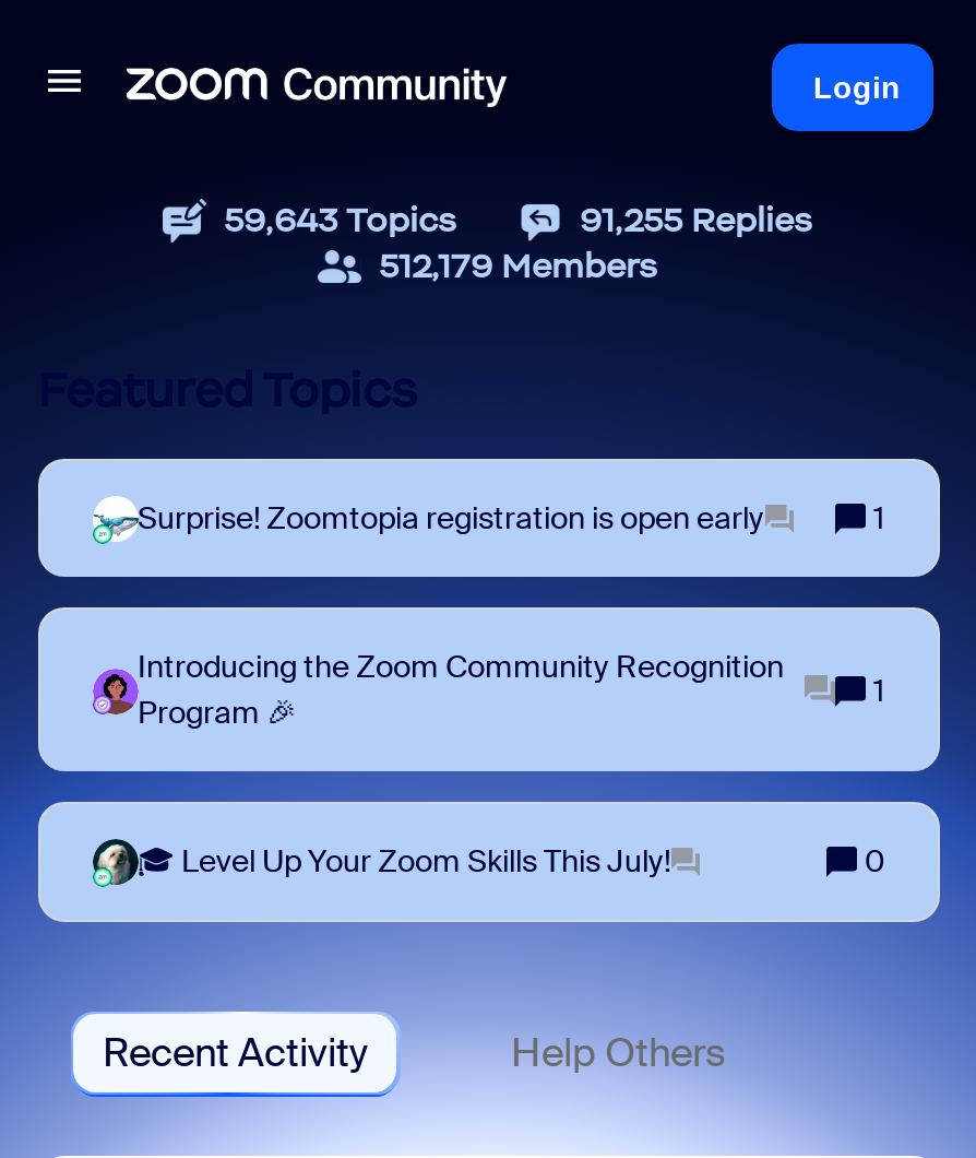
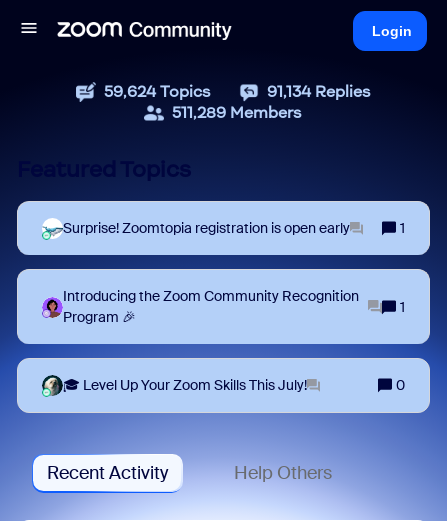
[224,199,457,240] 59,643 Topics -> [103,82,210,101] 59,624 Topics
[580,199,813,240] 91,255 Replies -> [266,82,370,101] 91,134 Replies
[379,245,658,286] 512,179 Members -> [172,103,302,122] 511,289 Members

